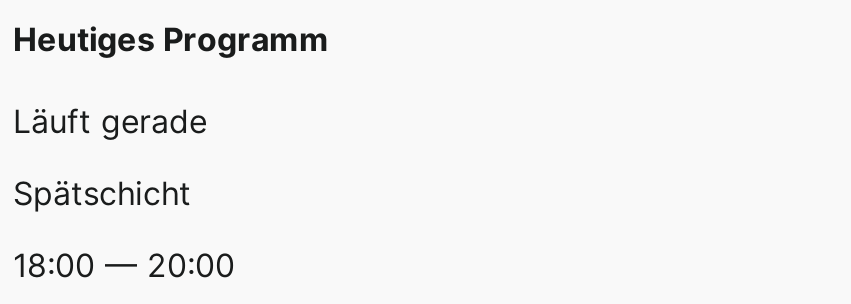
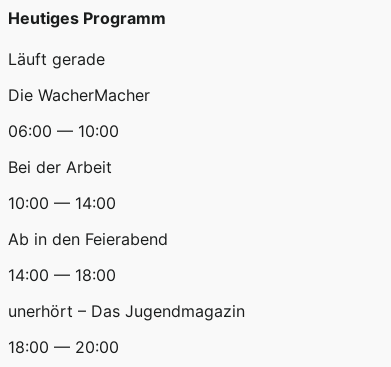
[13,174,191,214] Spätschicht -> [8,85,245,321] Die WacherMacher | 06:00 — 10:00 | Bei der Arbeit | 10:00 — 14:00 | Ab in den Feierabend | 14:00 — 18:00 | unerhört – Das Jugendmagazin

